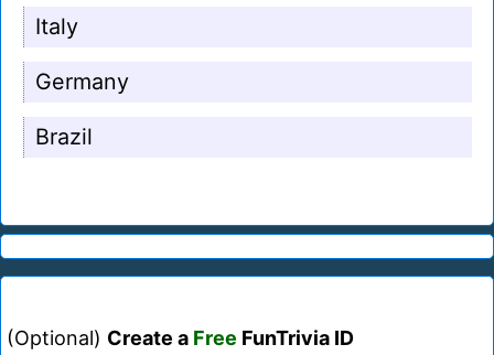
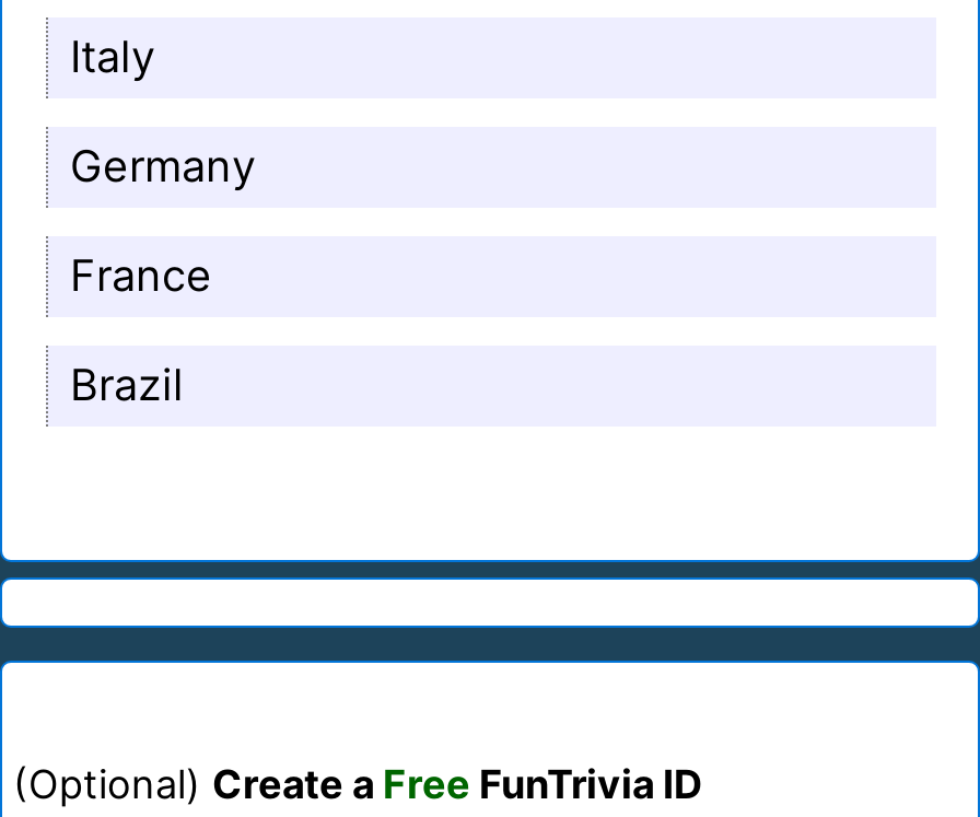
none -> [70,249,212,302] France

